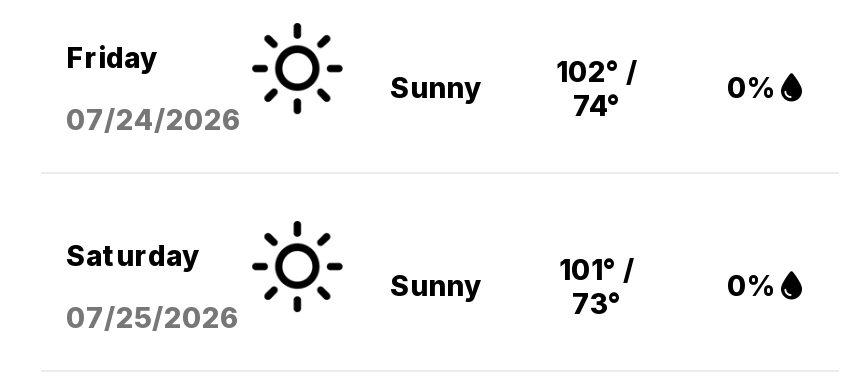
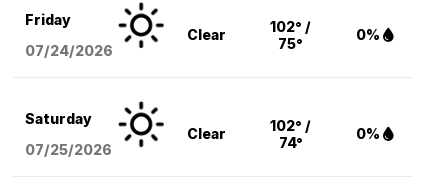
[390,71,482,105] Sunny -> [187,26,226,43] Clear
[573,89,621,123] 74° -> [278,35,303,52] 75°
[390,253,635,321] Sunny | 101° / | 73° -> [187,117,311,151] Clear | 102° / | 74°

